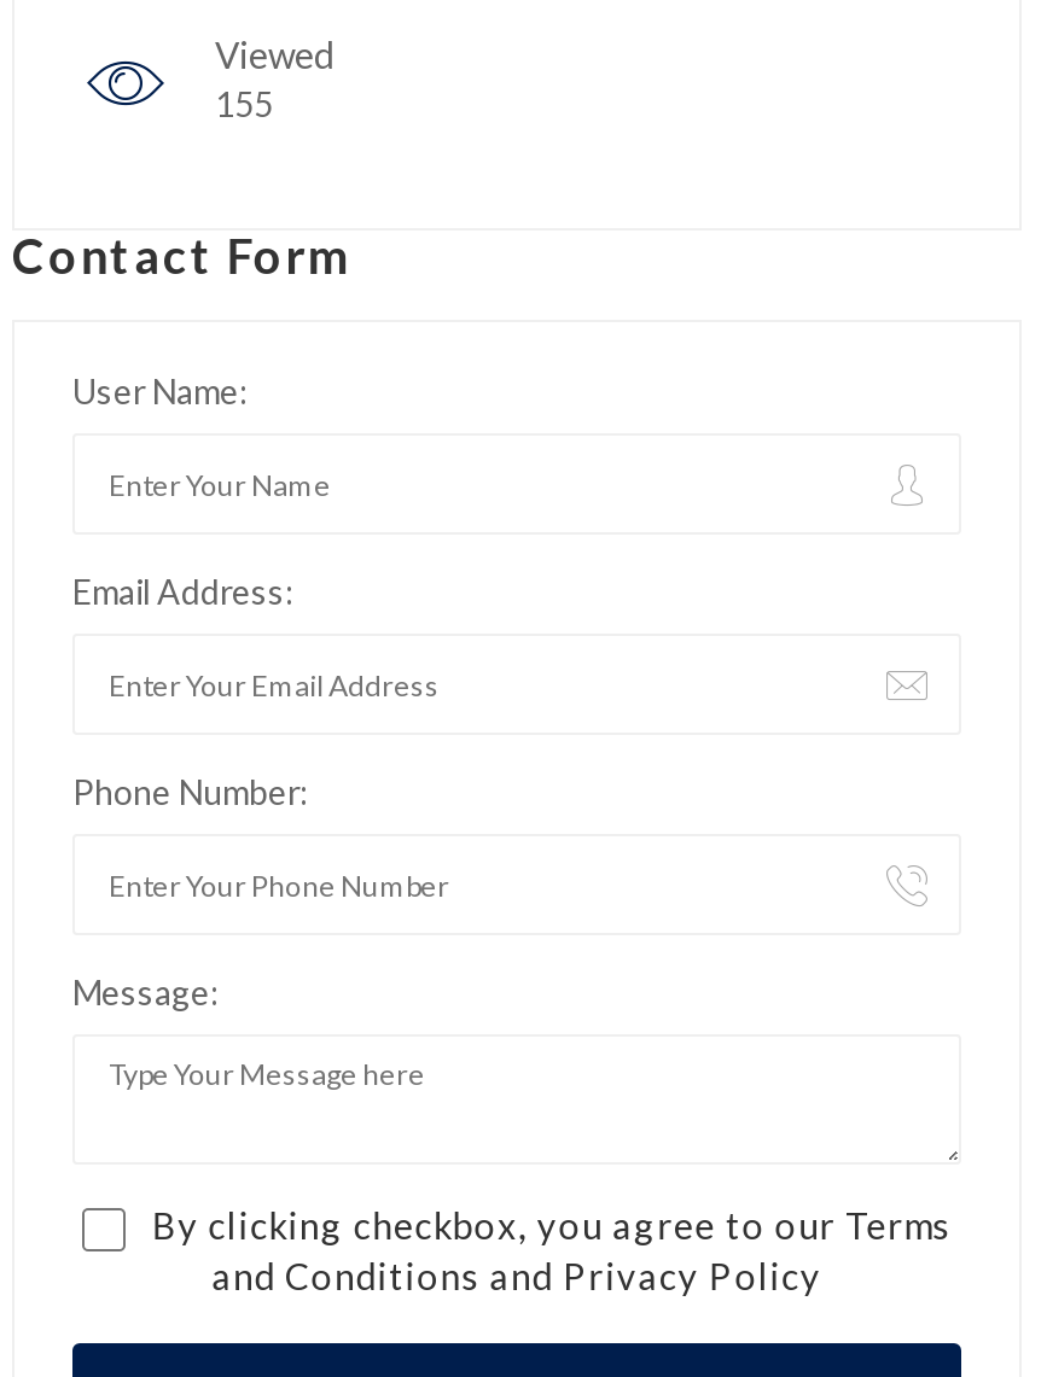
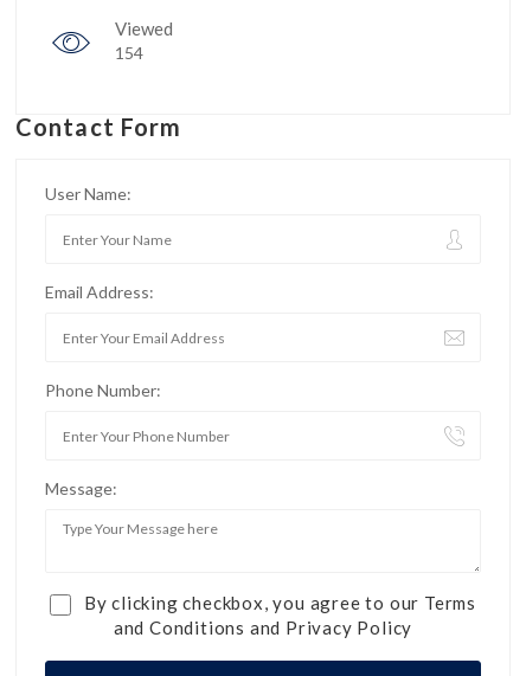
[215,84,273,125] 155 -> [115,43,143,63] 154

